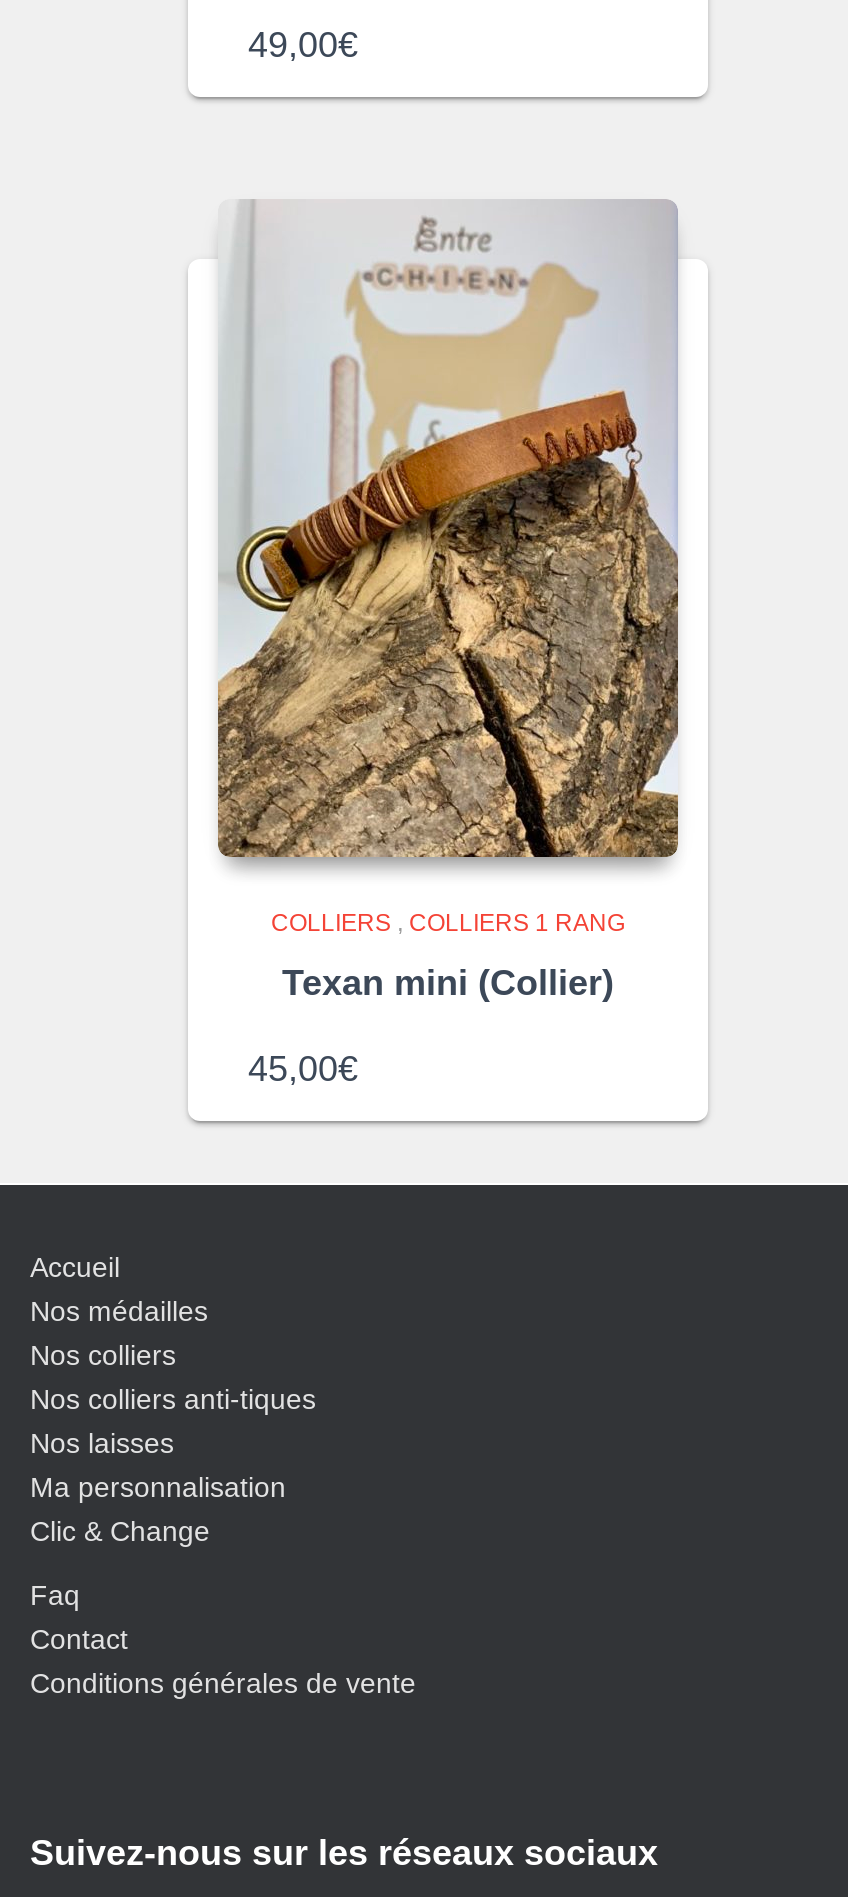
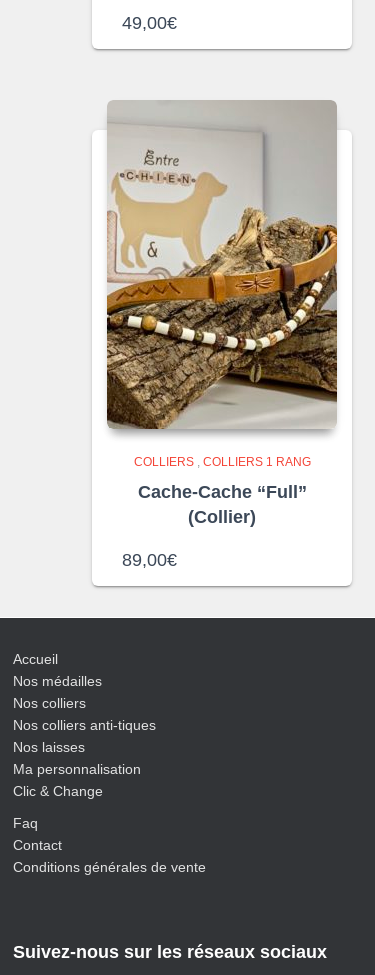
[216,203,678,859] [image] -> [106,101,338,430] [image]
[282,964,614,1004] Texan mini (Collier) -> [137,482,306,527] Cache-Cache “Full” | (Collier)
[248,1050,358,1090] 45,00€ -> [122,550,177,570] 89,00€

